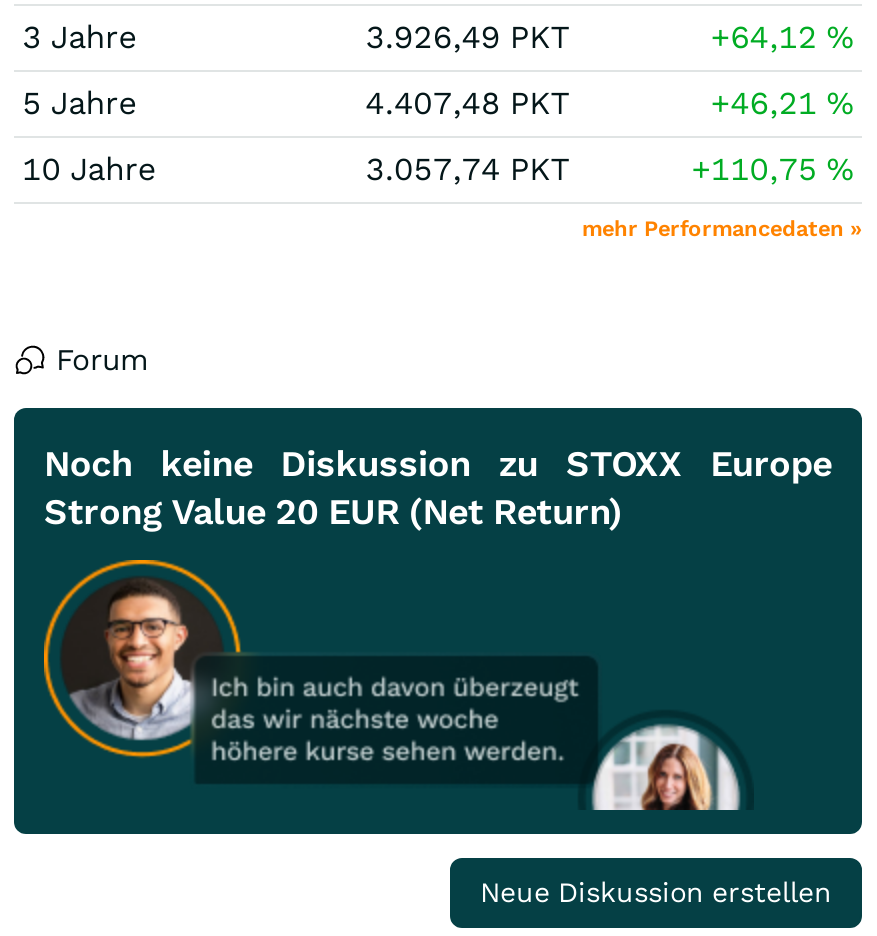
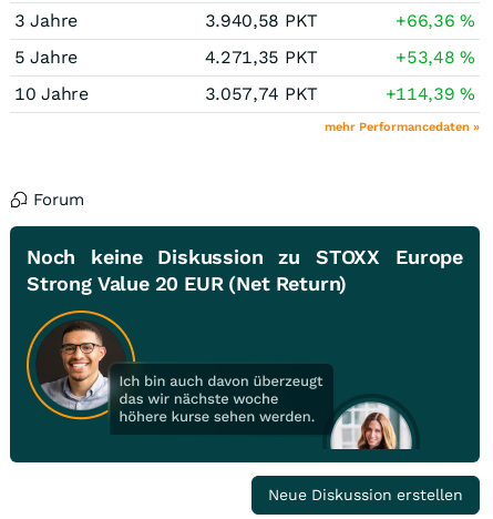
[365,18,570,56] 3.926,49 PKT -> [205,10,318,31] 3.940,58 PKT
[711,18,854,56] +64,12% -> [396,10,475,31] +66,36%
[365,84,570,122] 4.407,48 PKT -> [205,47,318,68] 4.271,35 PKT
[711,84,854,122] +46,21% -> [396,47,475,68] +53,48%
[691,150,854,188] +110,75% -> [385,83,475,104] +114,39%

